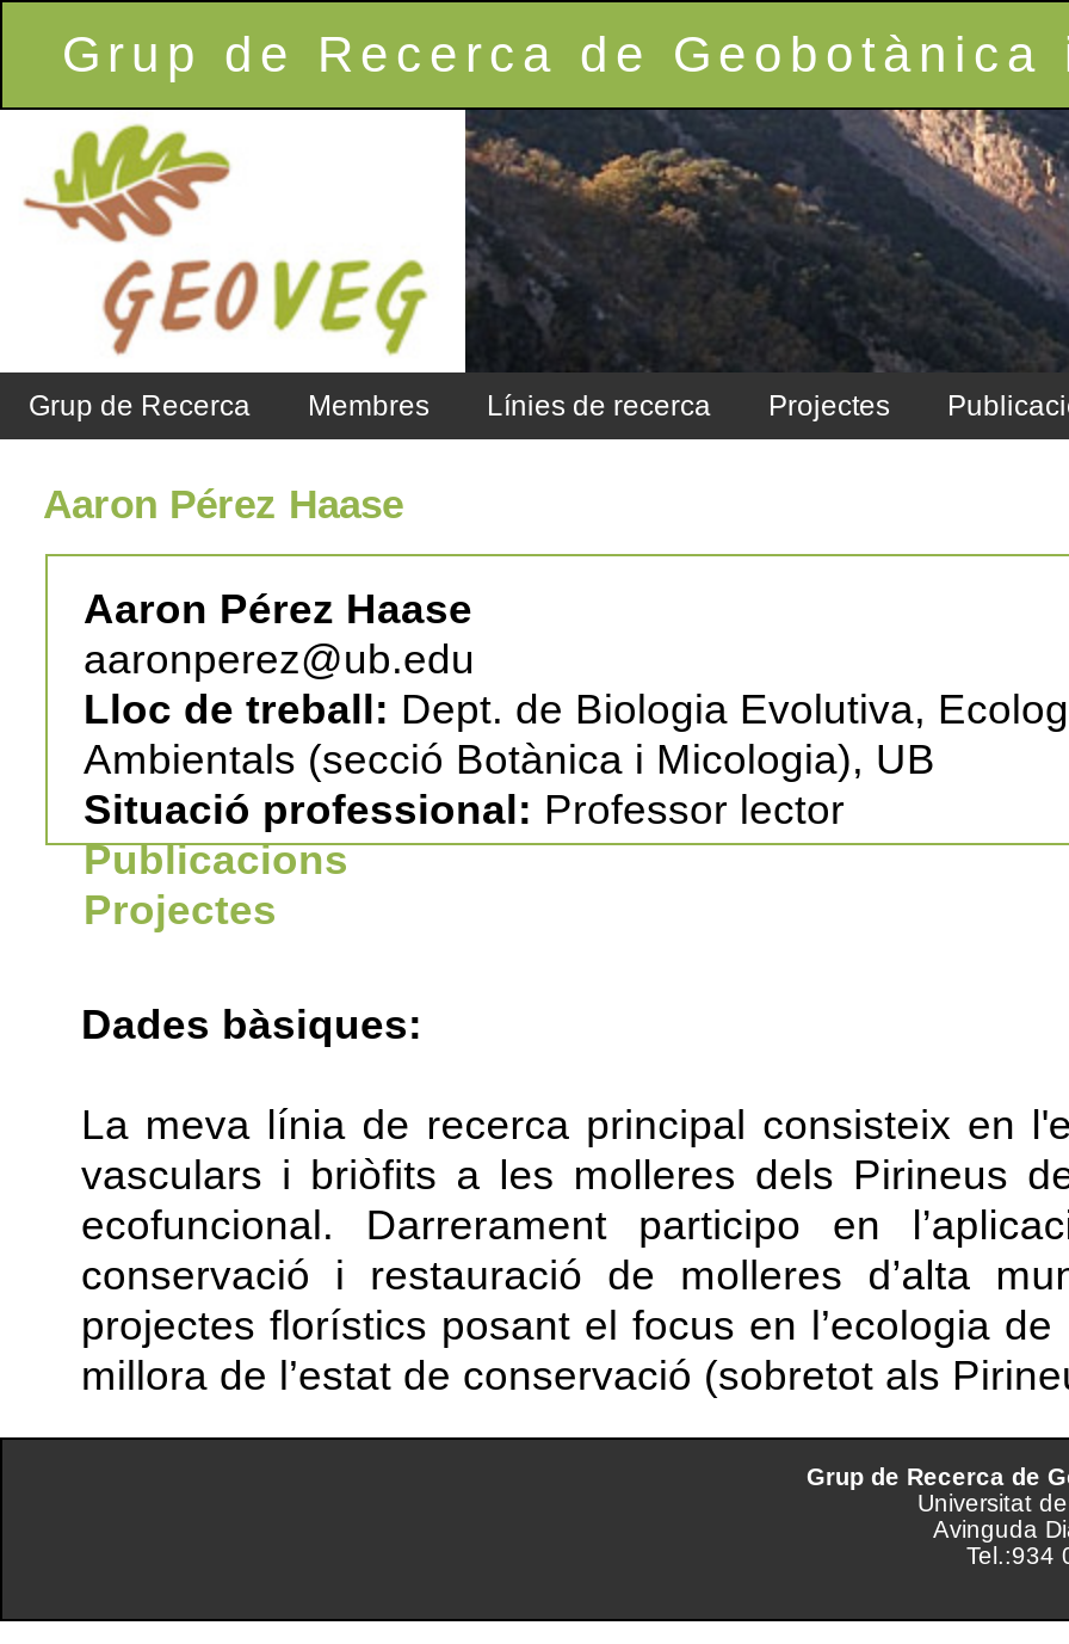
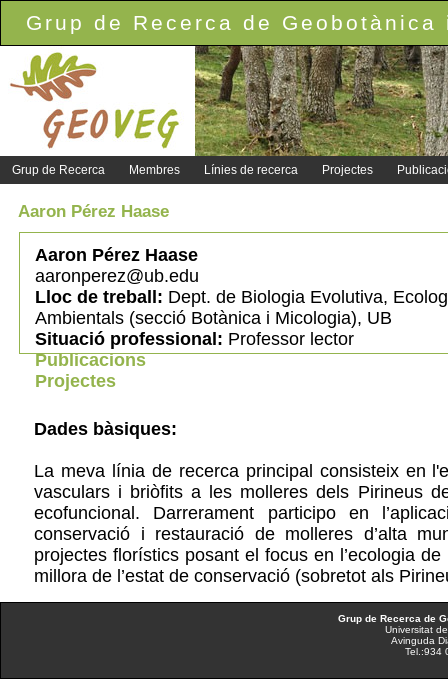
[463,107,1062,372] [image] -> [194,45,445,157] [image]

